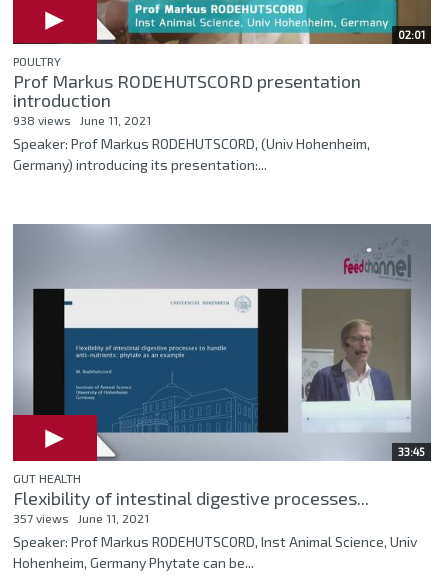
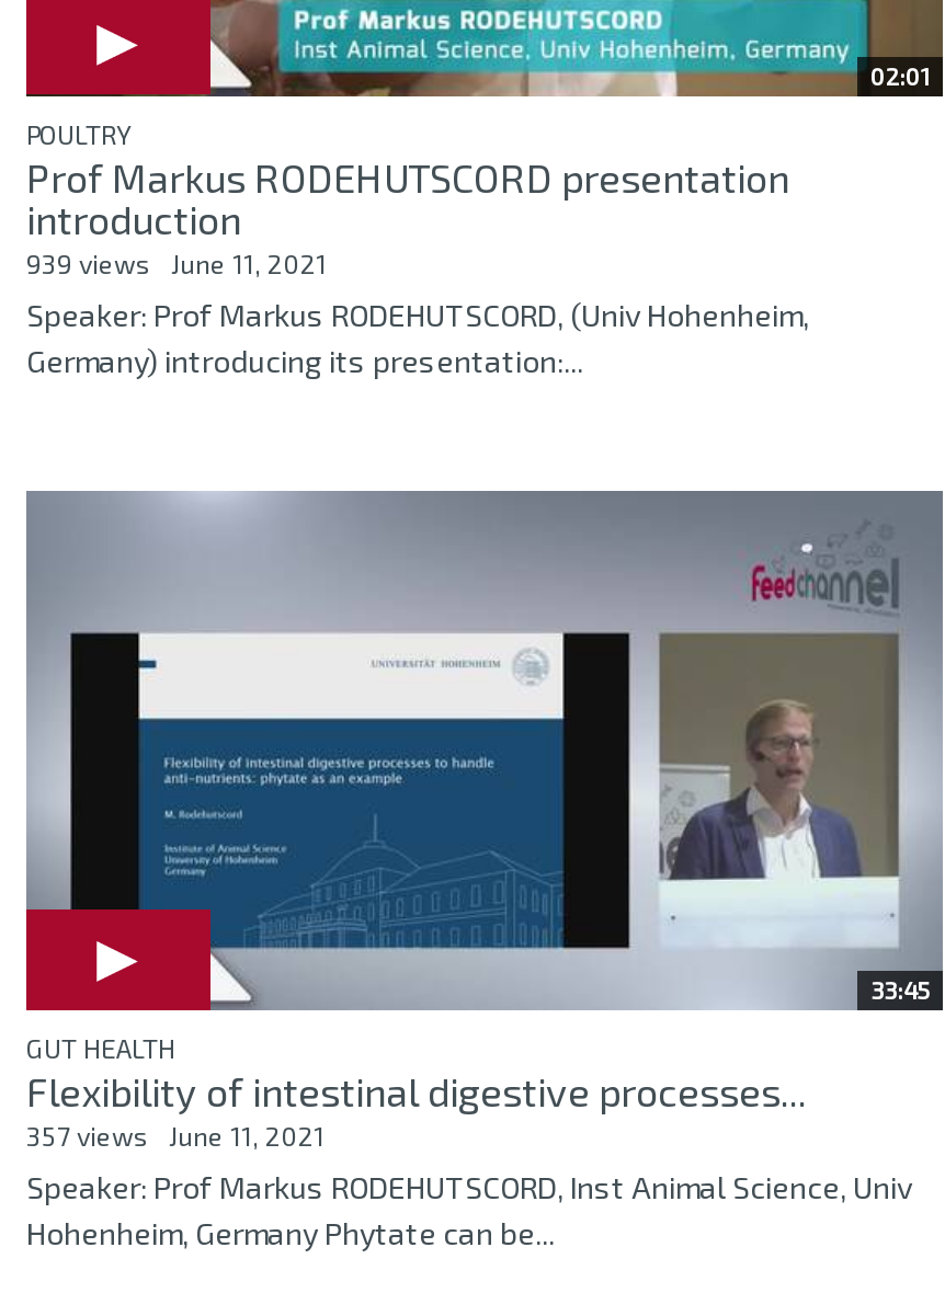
[13,113,151,127] 938 views June 11, 2021 -> [26,249,327,279] 939 views June 11, 2021

